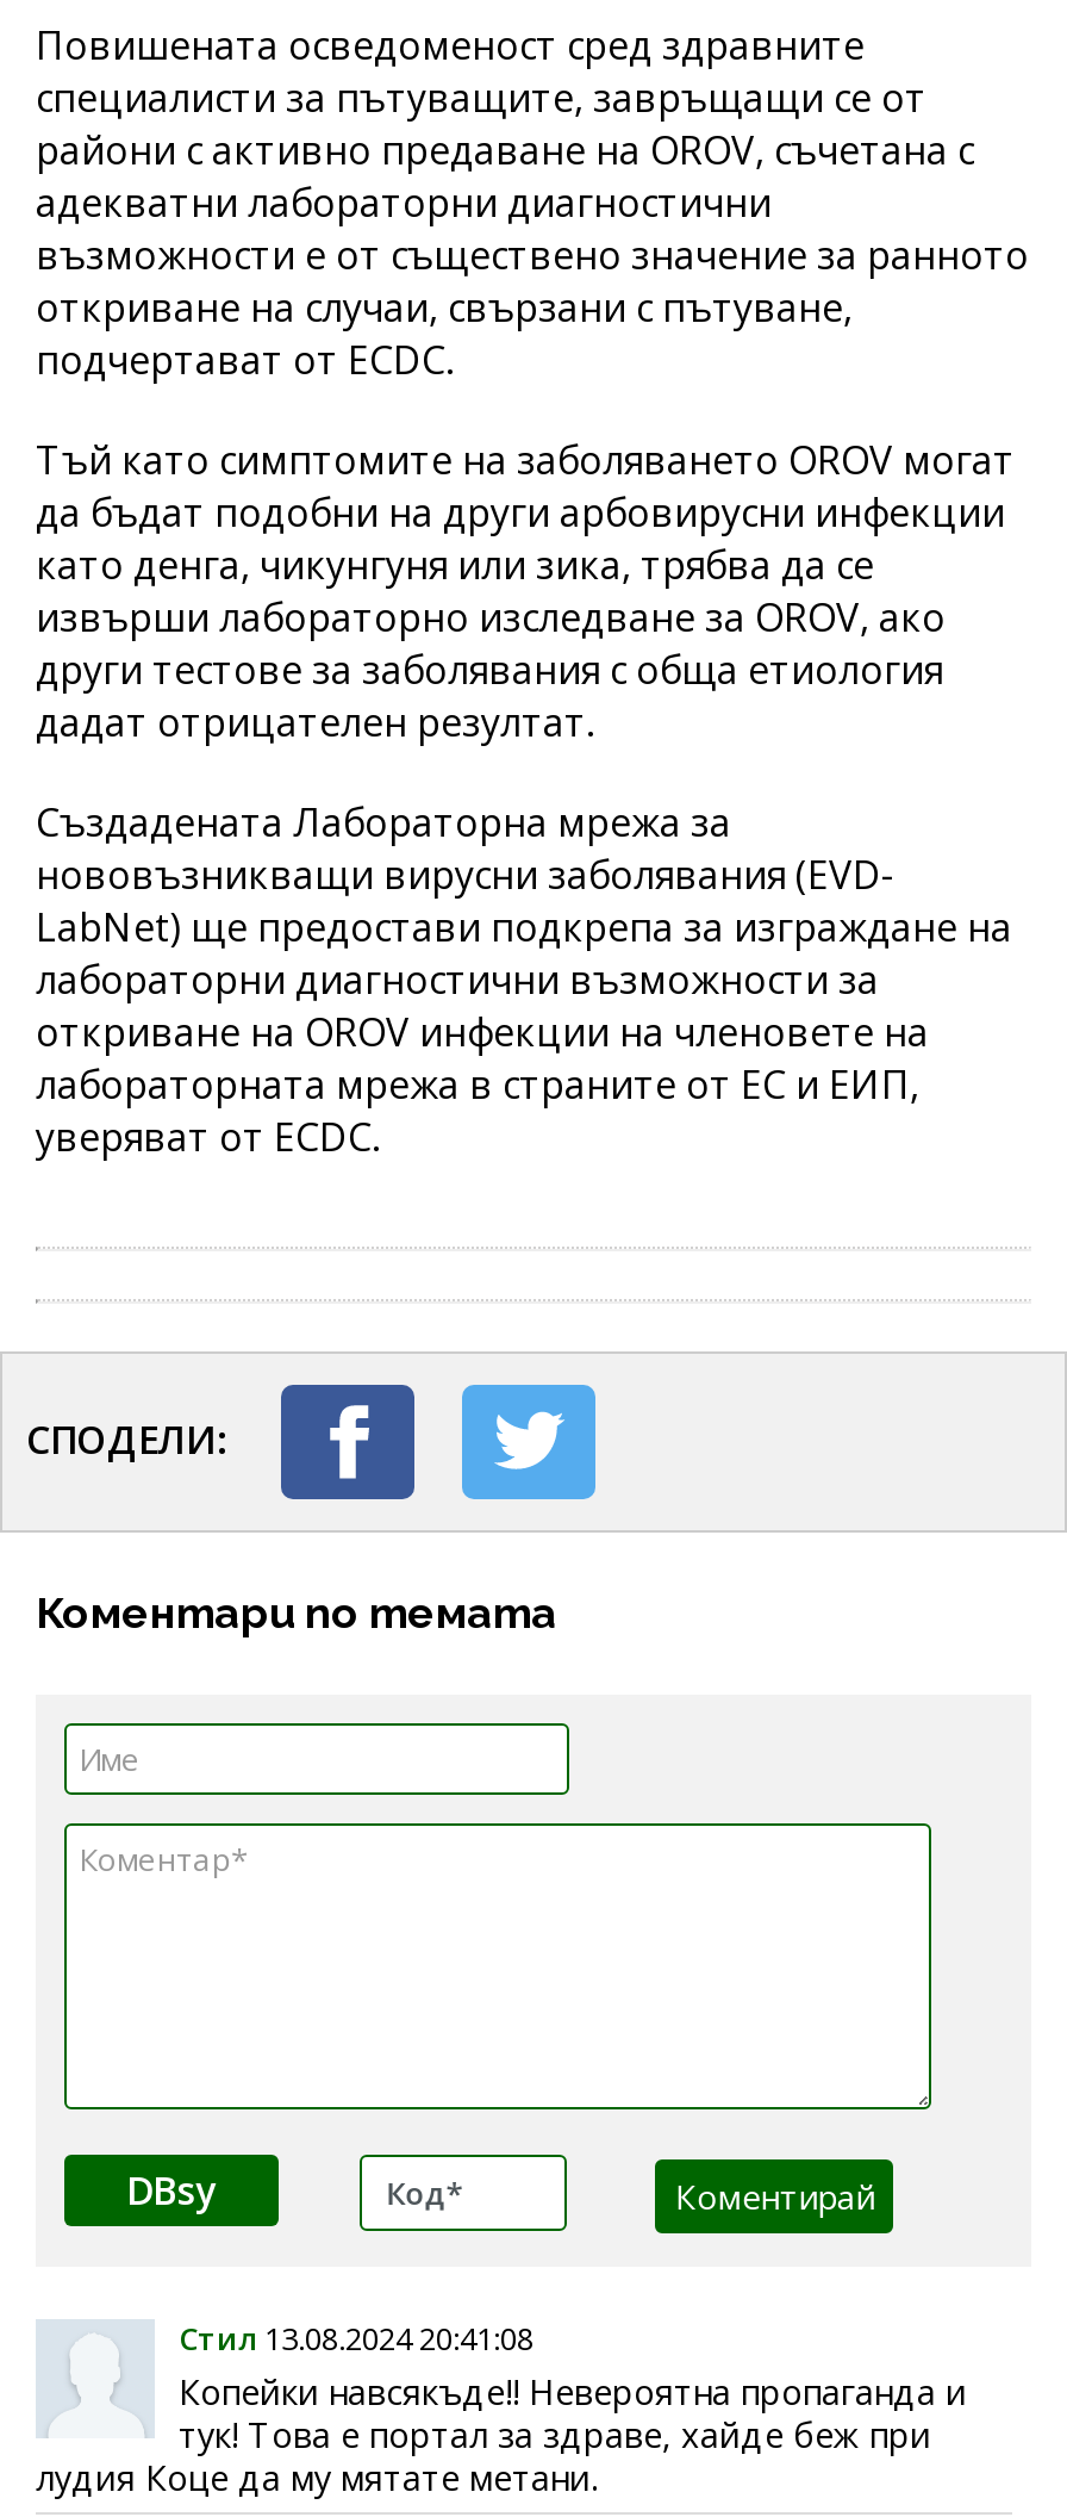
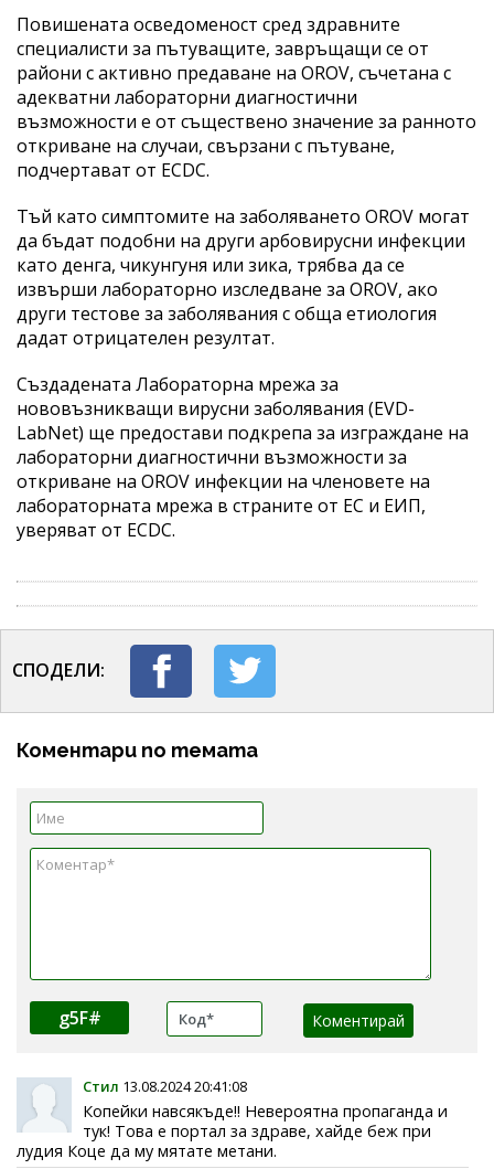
[126,2164,217,2216] DBsy -> [58,1005,101,1030] g5F#

